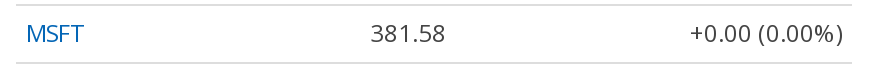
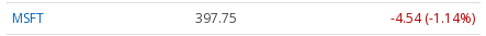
[370,16,446,50] 381.58 -> [195,9,237,28] 397.75
[690,16,842,50] +0.00 (0.00%) -> [391,9,475,28] -4.54 (-1.14%)

